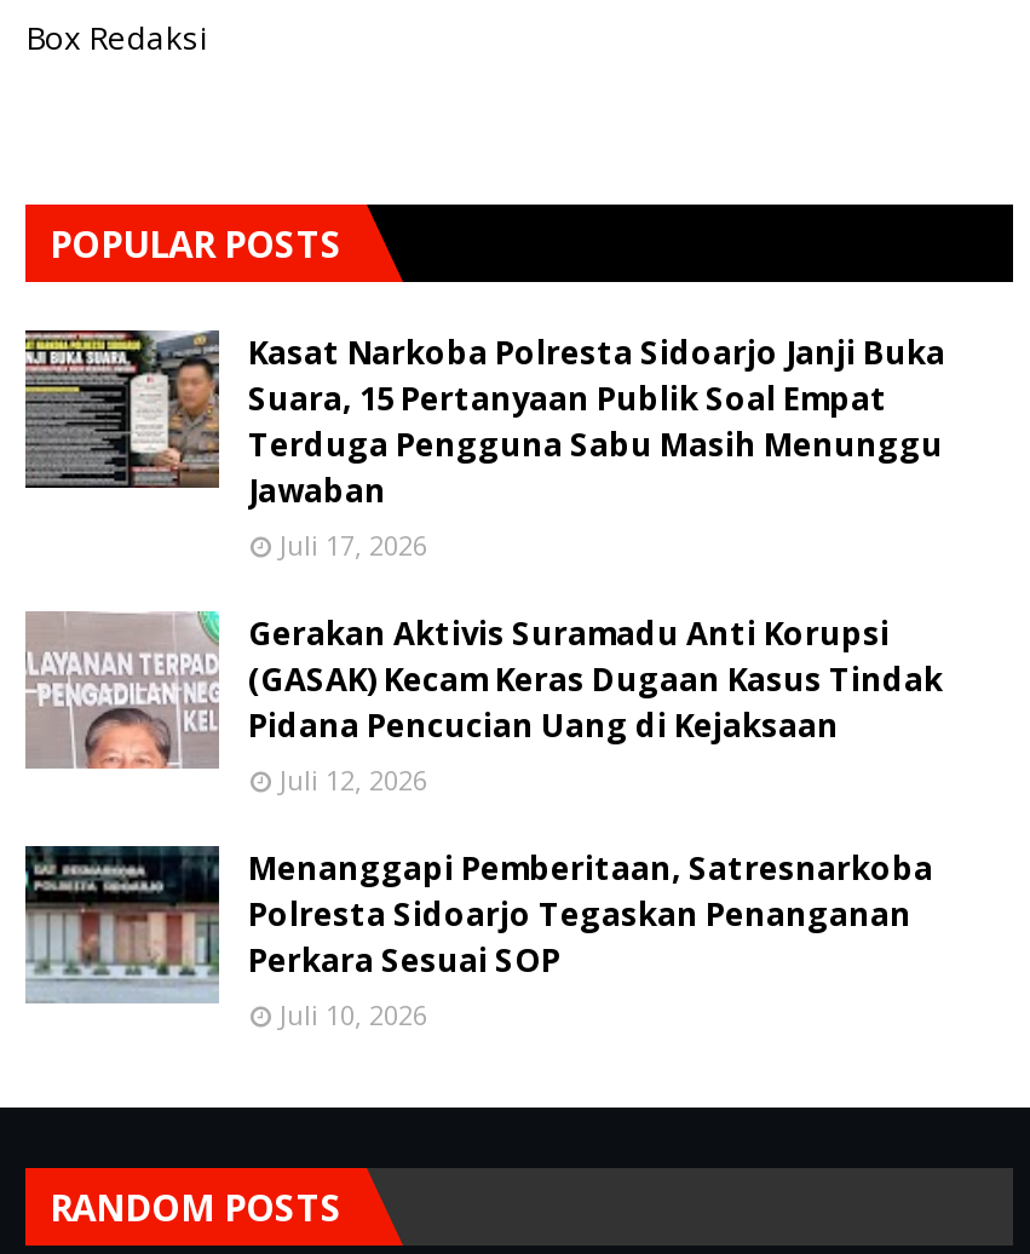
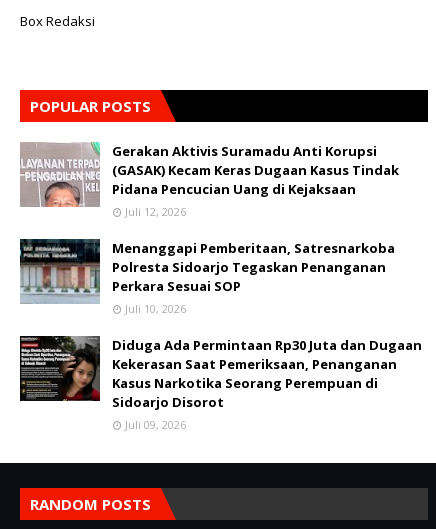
[25,328,945,562] [image] | Kasat Narkoba Polresta Sidoarjo Janji Buka | Suara, 15 Pertanyaan Publik Soal Empat | Terduga Pengguna Sabu Masih Menunggu | Jawaban | Juli 17, 2026 -> none
moved [23,609,943,1032] -> [19,141,399,316]: [image] | Gerakan Aktivis Suramadu Anti Korupsi | (GASAK) Kecam Keras Dugaan Kasus Tindak | ... | Perkara Sesuai SOP | Juli 10, 2026
none -> [19,335,422,432] [image] | Diduga Ada Permintaan Rp30 Juta dan Dugaan | Kekerasan Saat Pemeriksaan, Penanganan | Kasus Narkotika Seorang Perempuan di | Sidoarjo Disorot | Juli 09, 2026

